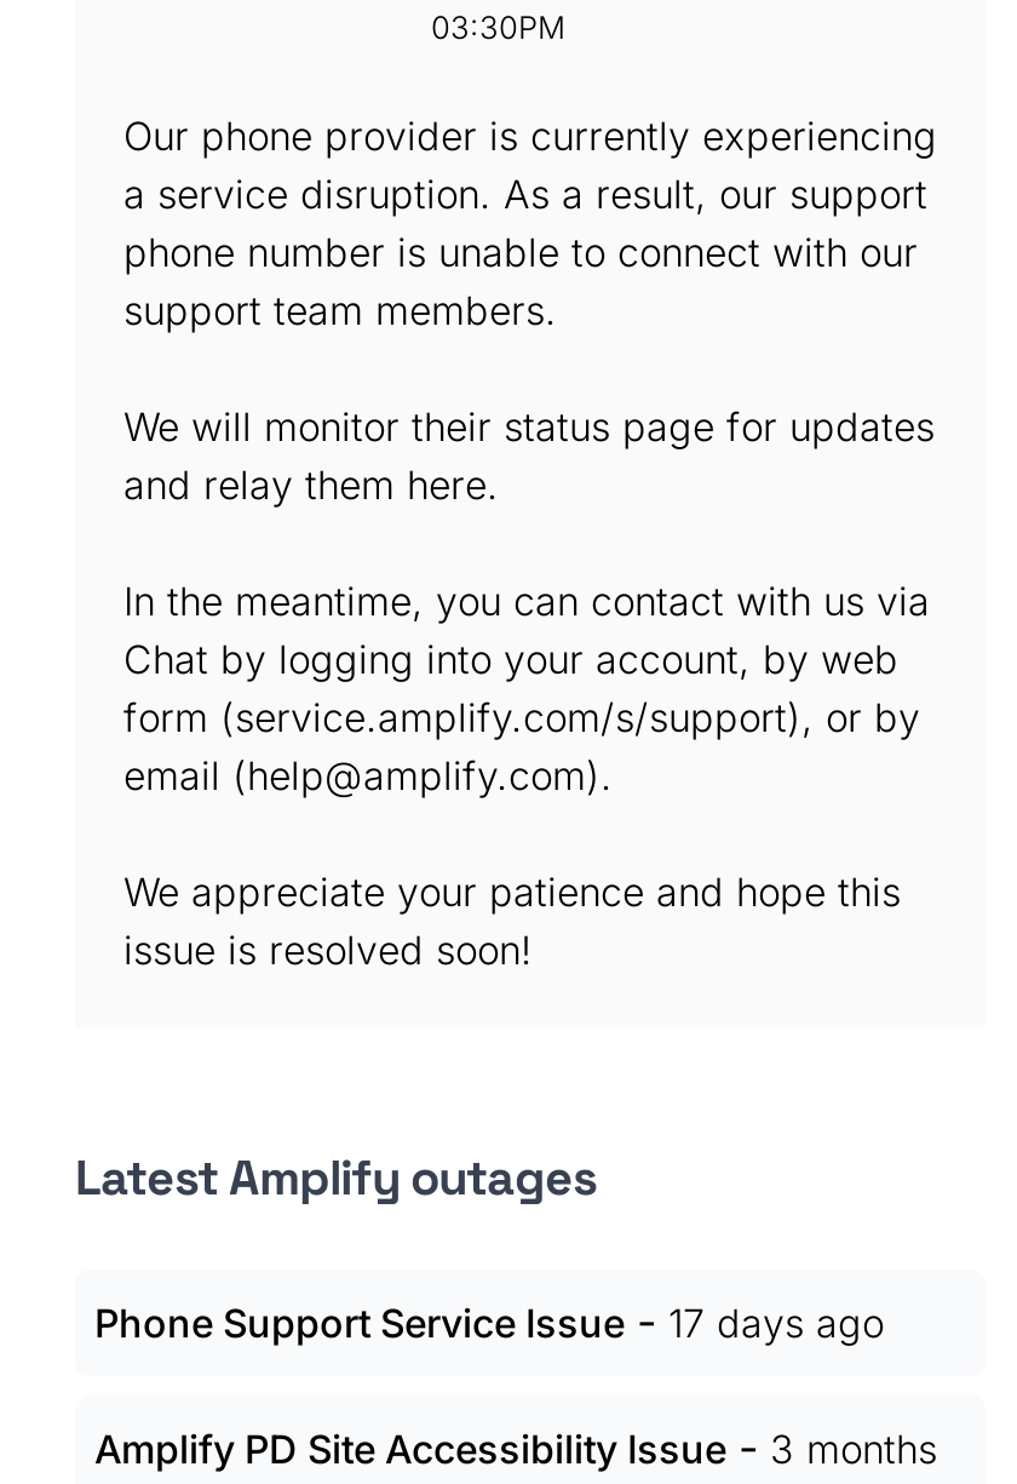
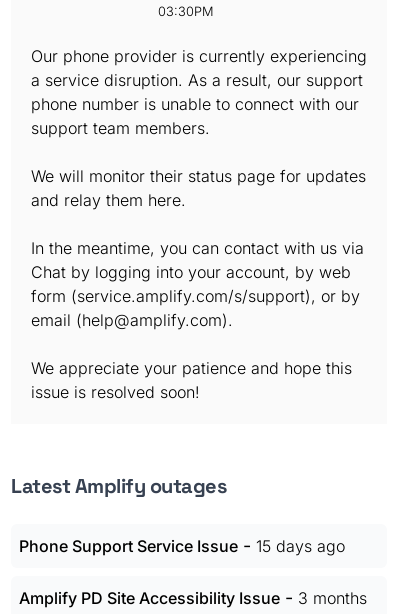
[94,1296,884,1347] Phone Support Service Issue - 17 days ago -> [19,535,345,556] Phone Support Service Issue - 15 days ago

